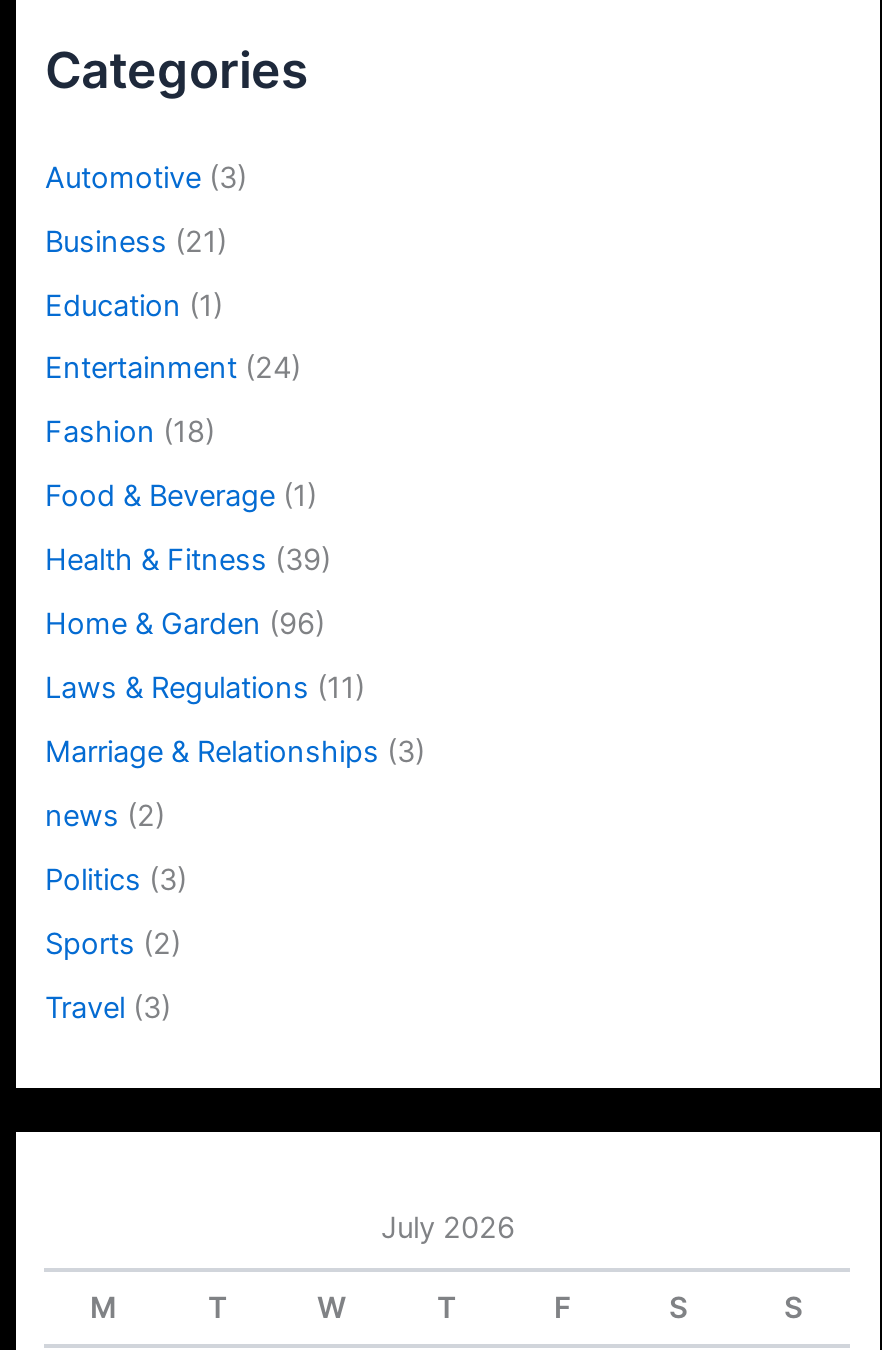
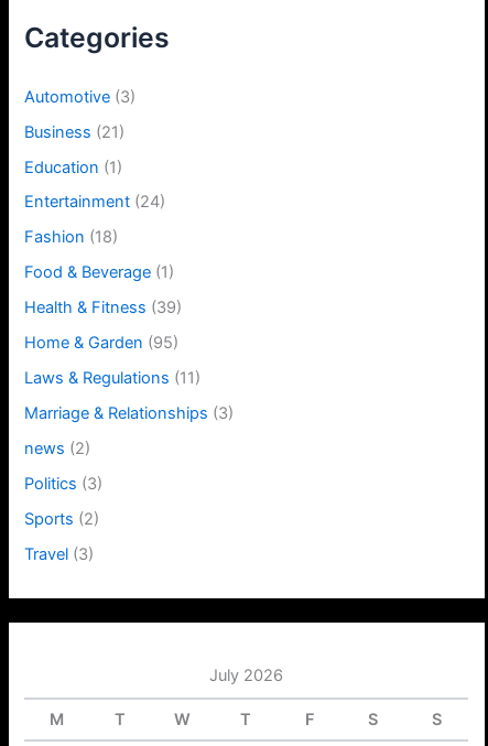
[45,606,325,642] Home & Garden (96) -> [25,333,179,353] Home & Garden (95)

